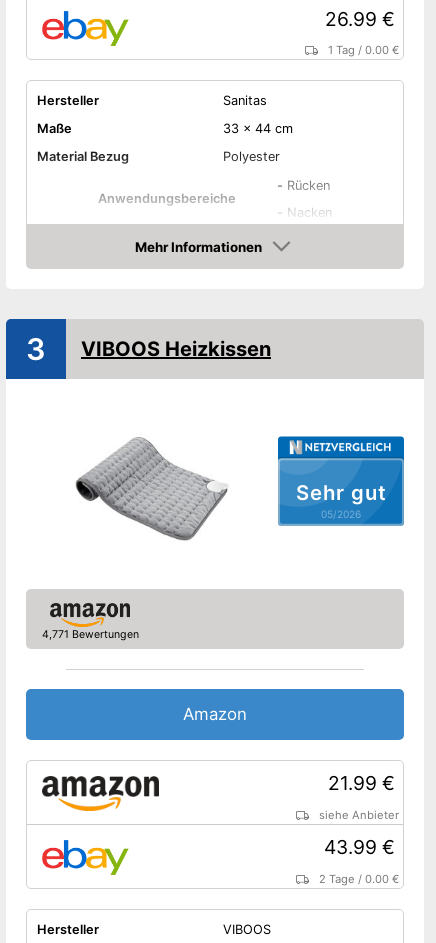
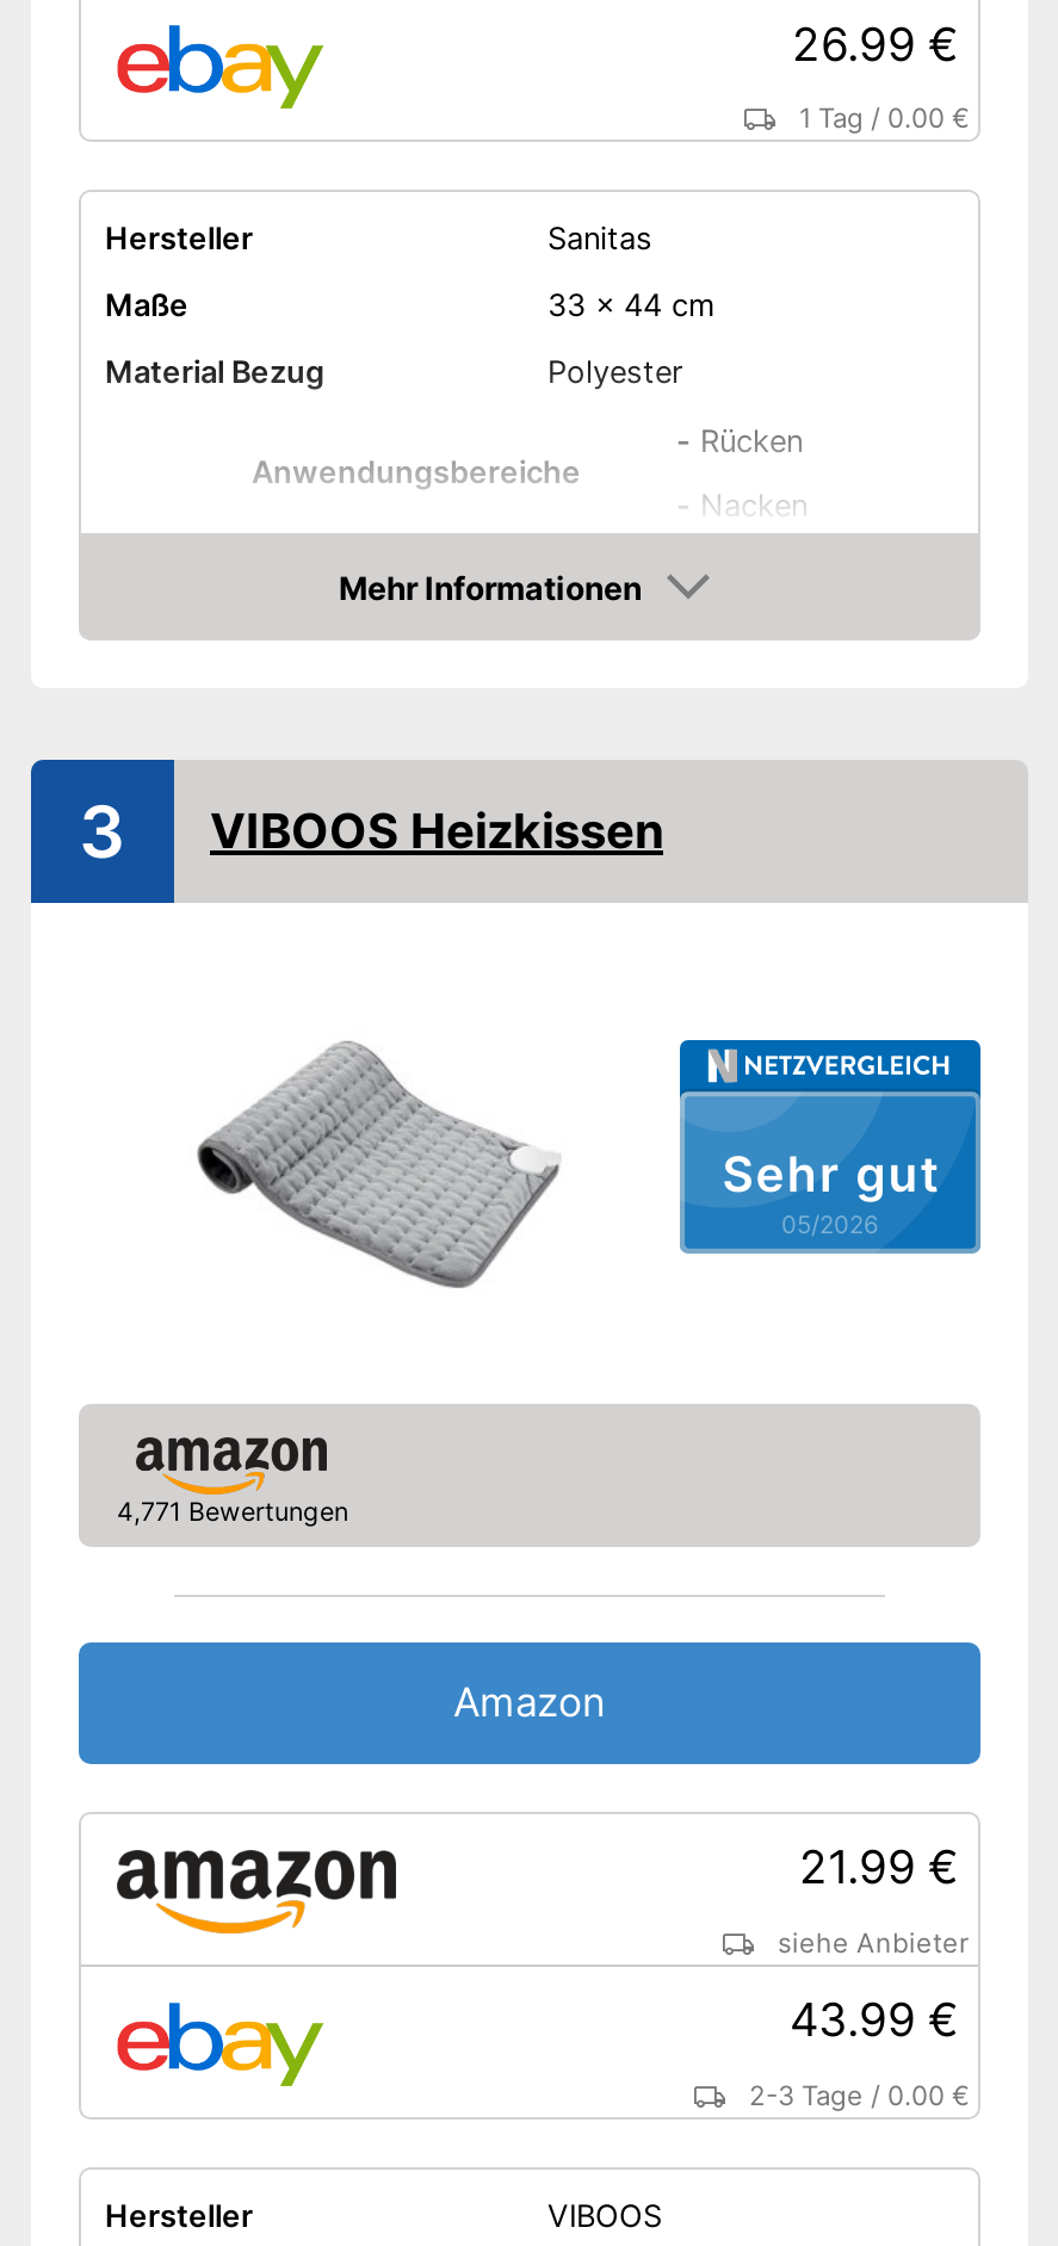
[319,871,399,885] 2 Tage / 0.00 € -> [749,2078,969,2111] 2-3 Tage / 0.00 €

